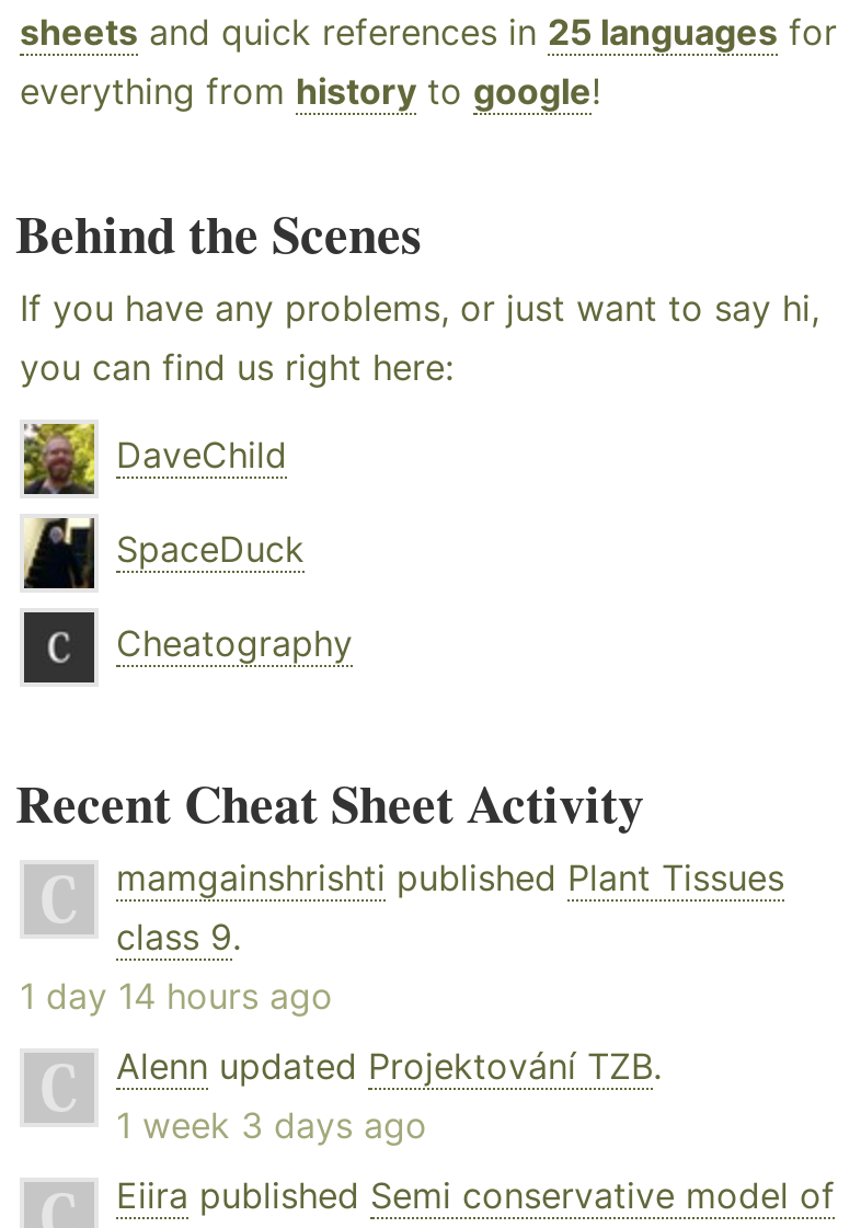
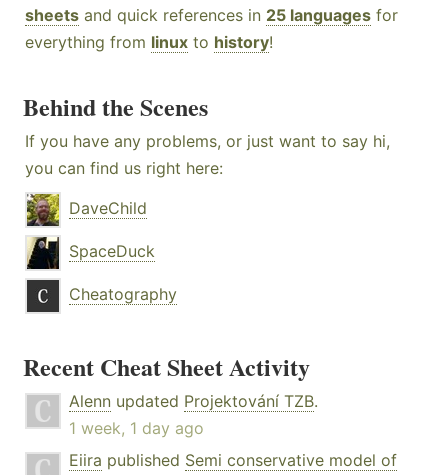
[20,69,600,113] everything from history to google! -> [25,32,273,52] everything from linux to history!
[20,856,784,1018] mamgainshrishti published Plant Tissues | class 9. | 1 day 14 hours ago -> none
[116,1103,427,1147] 1 week 3 days ago -> [69,418,204,438] 1 week, 1 day ago

